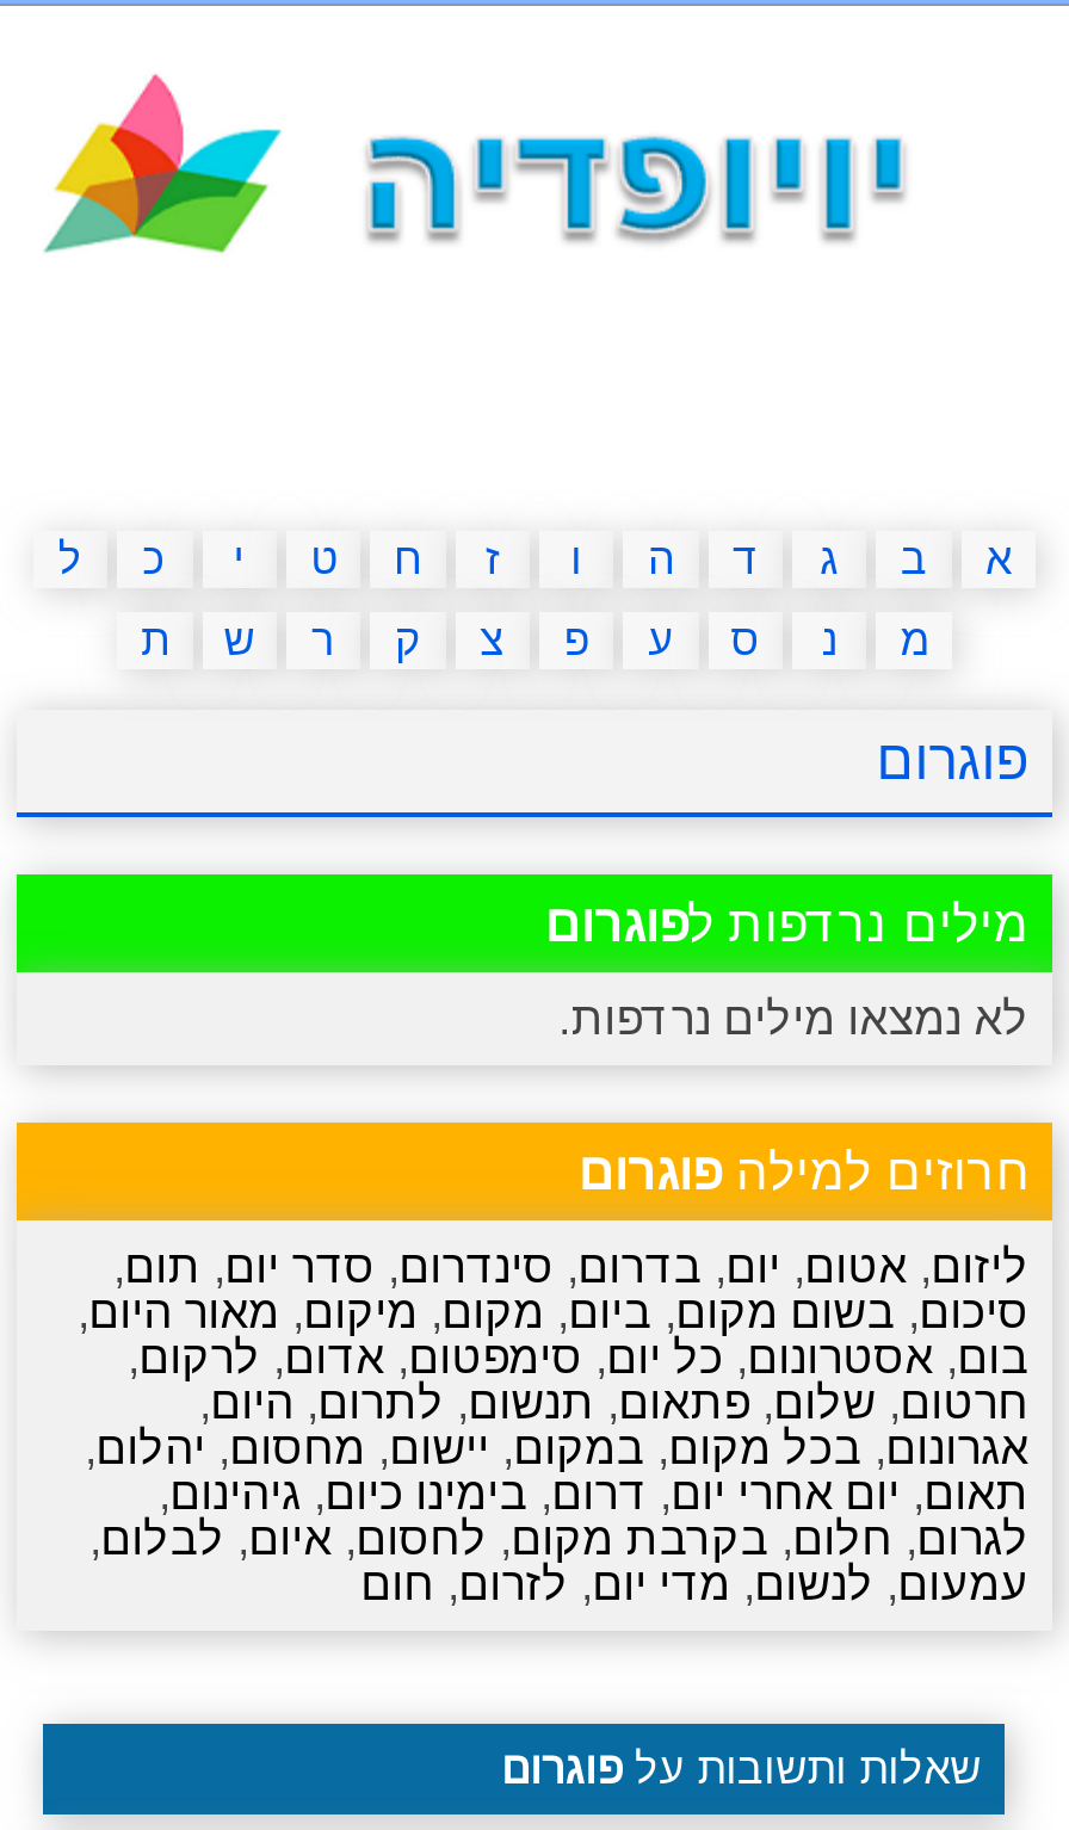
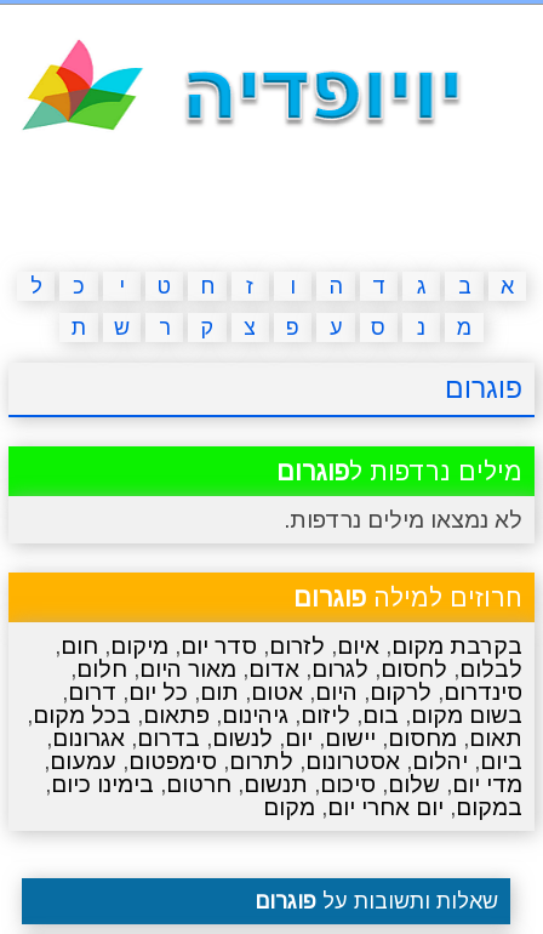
[77,1241,1029,1608] ליזום, אטום, יום, בדרום, סינדרום, סדר יום, תום, | סיכום, בשום מקום, ביום, מקום, מיקום, מאור היום, | בום, אסטרונום, כל יום, סימפטום, אדום, לרקום, | חרטום, שלום, פתאום, תנשום, לתרום, היום, | אגרונום, בכל מקום, במקום, יישום, מחסום, יהלום, | תאום, יום אחרי יום, דרום, בימינו כיום, גיהינום, | לגרום, חלום, בקרבת מקום, לחסום, איום, לבלום, | עמעום, לנשום, מדי יום, לזרום, חום -> [27,633,523,819] בקרבת מקום, איום, לזרום, סדר יום, מיקום, חום, | לבלום, לחסום, לגרום, אדום, מאור היום, חלום, | סינדרום, לרקום, היום, אטום, תום, כל יום, דרום, | בשום מקום, בום, ליזום, גיהינום, פתאום, בכל מקום, | תאום, מחסום, יישום, יום, לנשום, בדרום, אגרונום, | ביום, יהלום, אסטרונום, לתרום, סימפטום, עמעום, | מדי יום, שלום, סיכום, תנשום, חרטום, בימינו כיום, | במקום, יום אחרי יום, מקום

